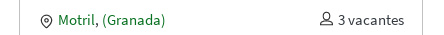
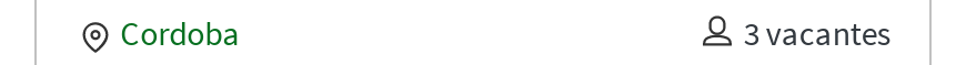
[58,10,166,29] Motril, (Granada) -> [120,13,240,54] Cordoba

